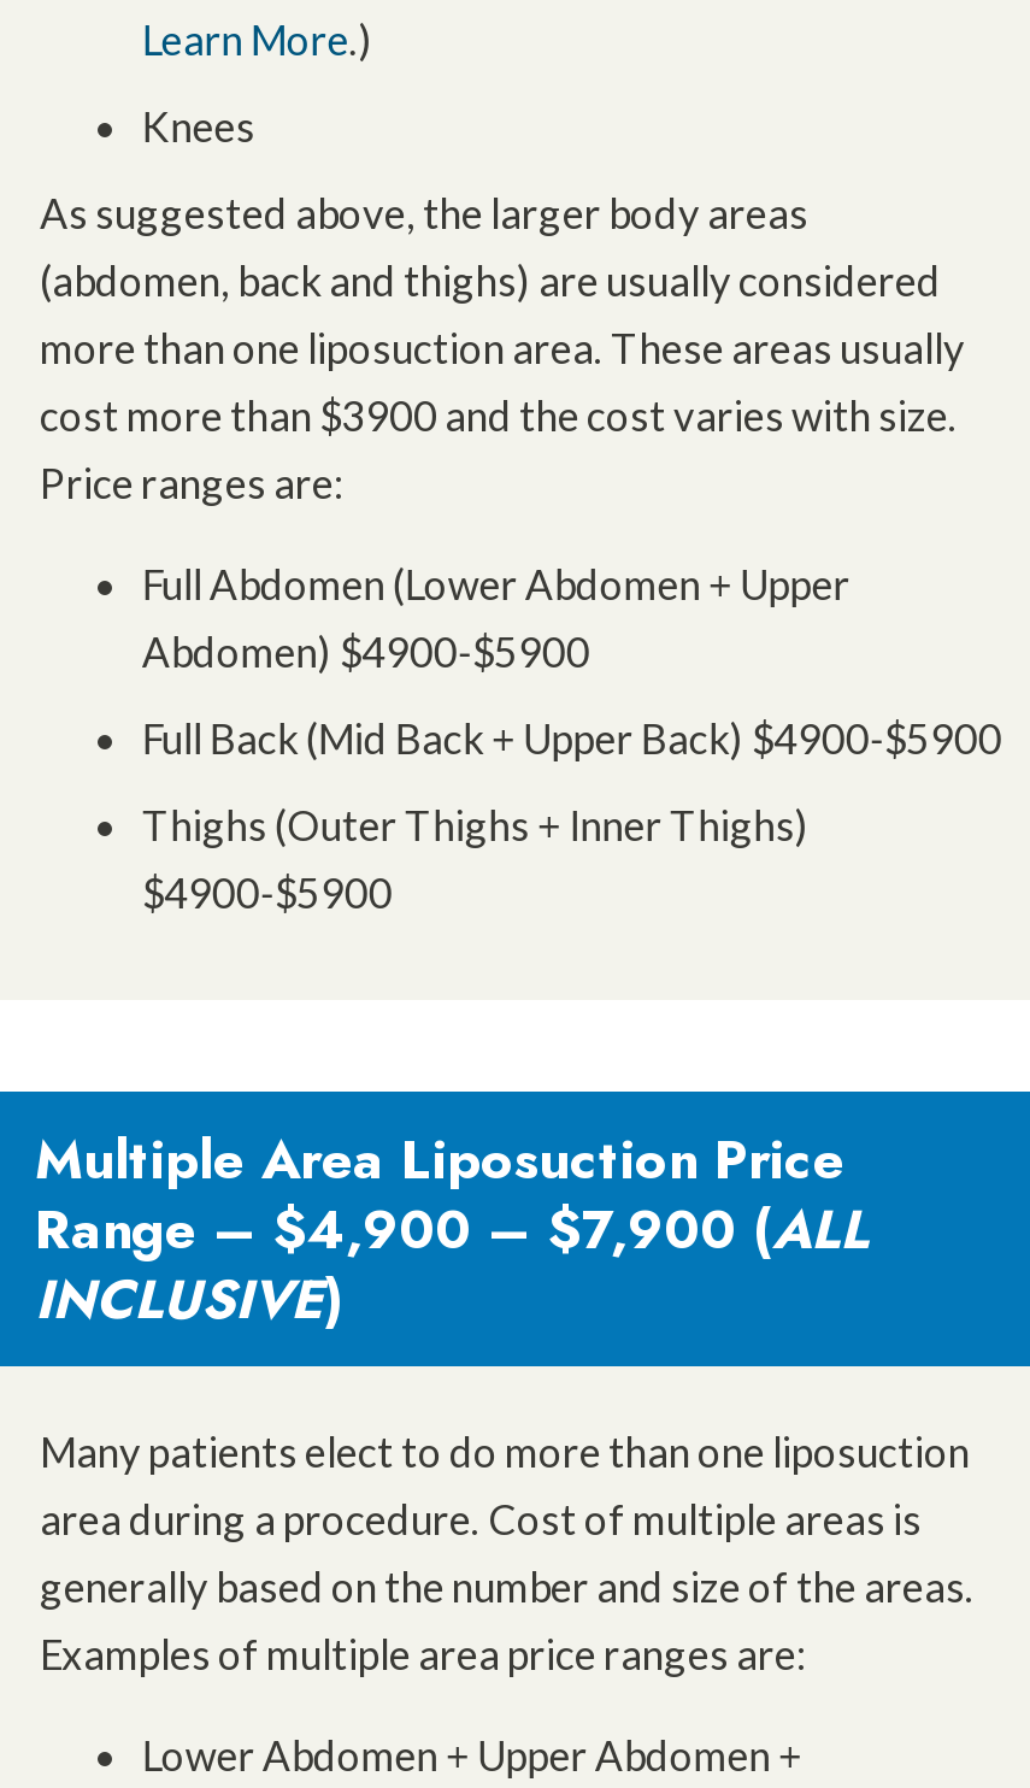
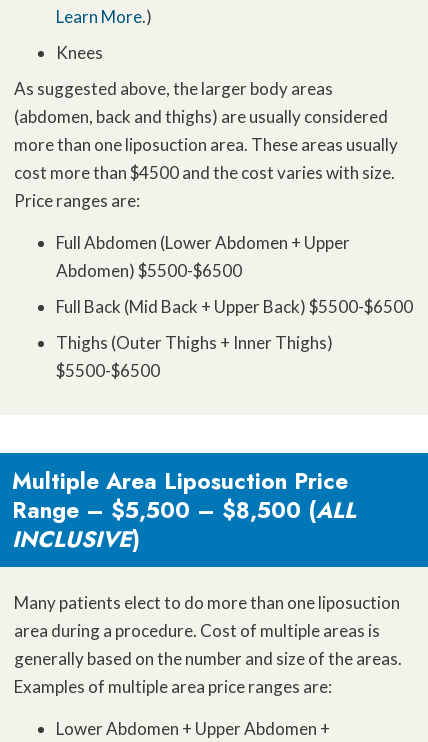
[40,390,958,440] cost more than $3900 and the cost varies with size. -> [14,162,395,183] cost more than $4500 and the cost varies with size.
[142,626,590,676] Abdomen) $4900-$5900 -> [56,260,242,281] Abdomen) $5500-$6500
[142,713,1002,763] Full Back (Mid Back + Upper Back) $4900-$5900 -> [56,296,413,317] Full Back (Mid Back + Upper Back) $5500-$6500
[142,867,392,917] $4900-$5900 -> [56,360,160,381] $5500-$6500
[35,1190,869,1267] Range – $4,900 – $7,900 (ALL -> [12,494,356,526] Range – $5,500 – $8,500 (ALL

